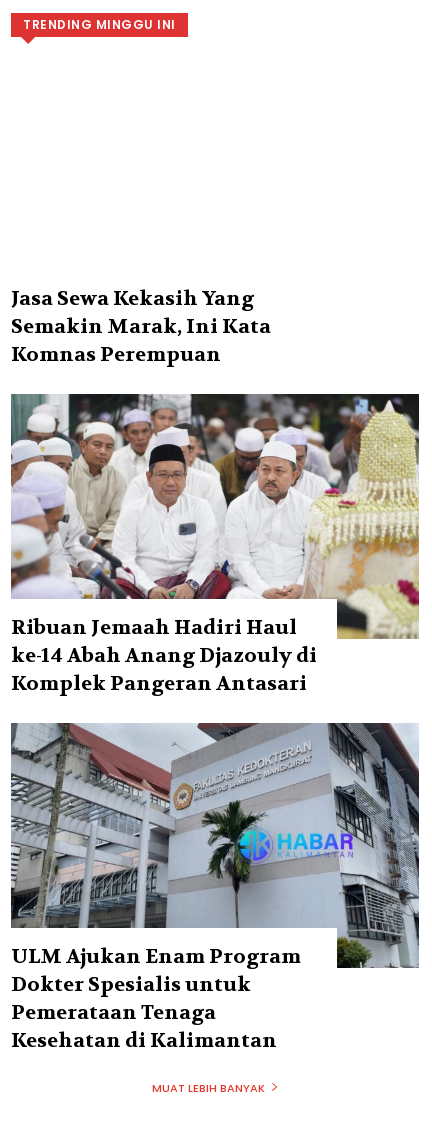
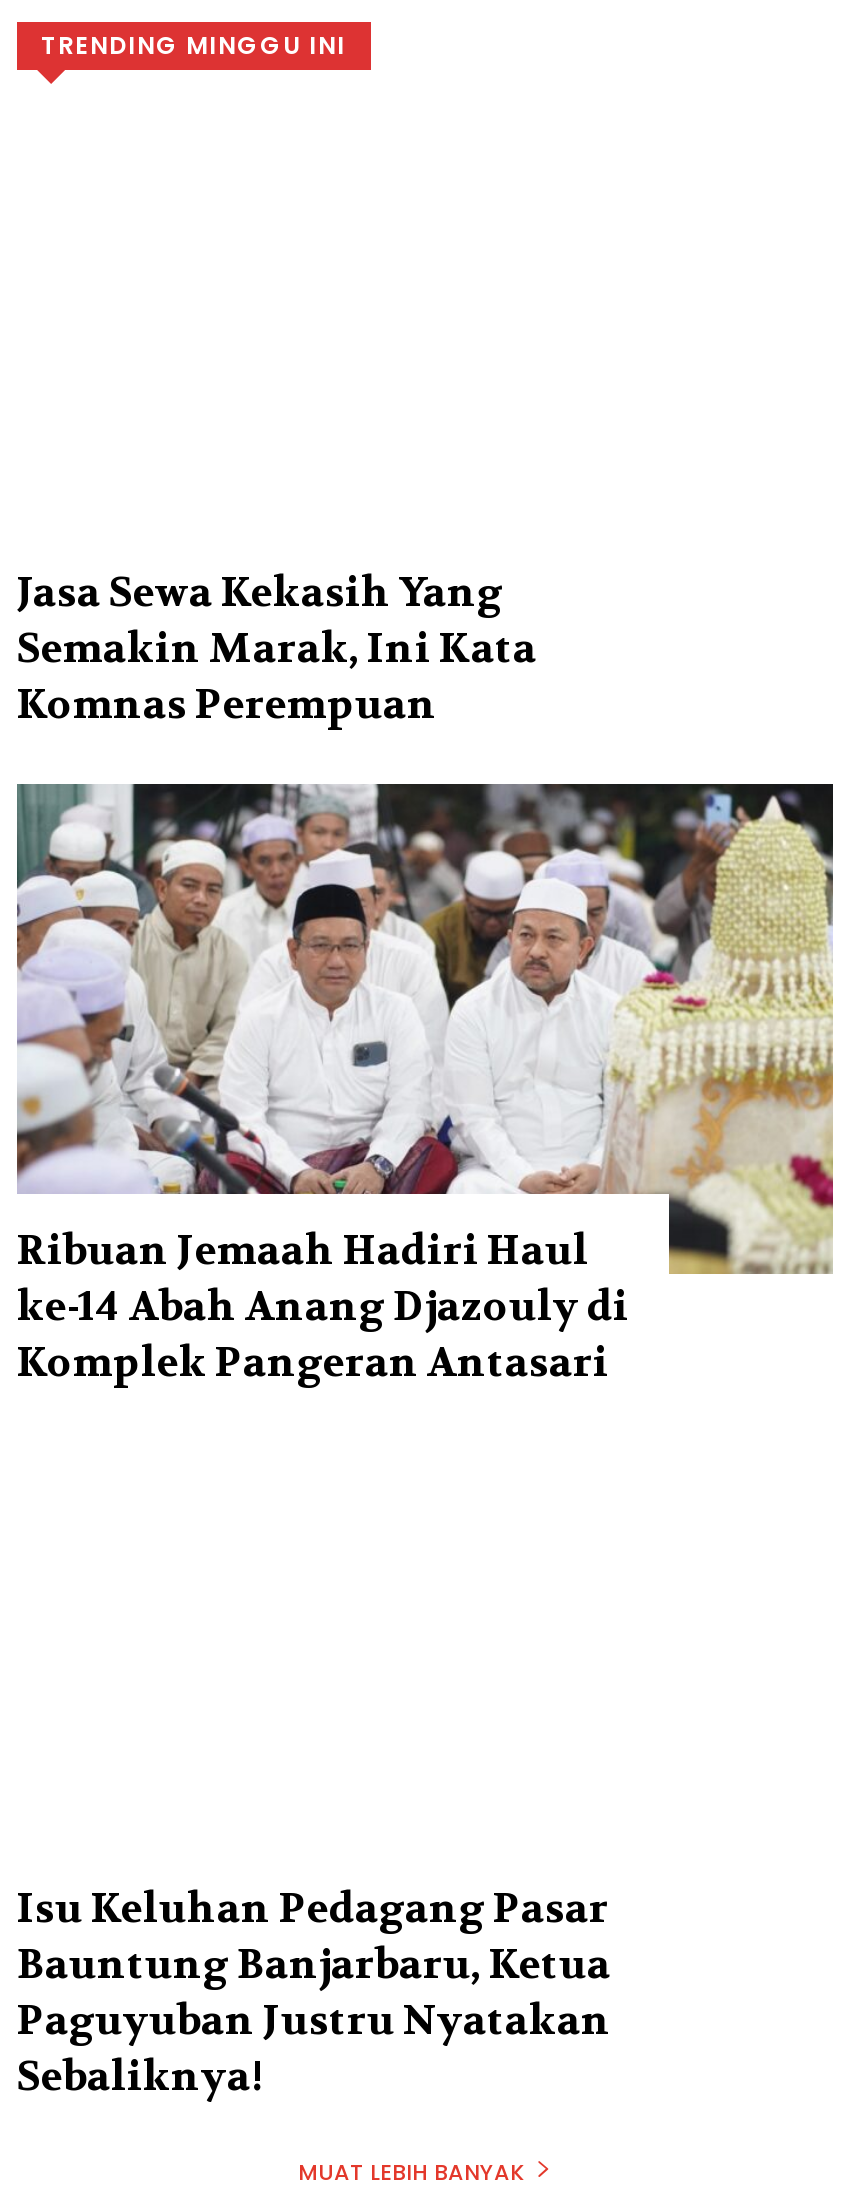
[10,722,420,969] [image] -> none
[11,944,301,1053] ULM Ajukan Enam Program | Dokter Spesialis untuk | Pemerataan Tenaga | Kesehatan di Kalimantan -> [17,1883,611,2101] Isu Keluhan Pedagang Pasar | Bauntung Banjarbaru, Ketua | Paguyuban Justru Nyatakan | Sebaliknya!

